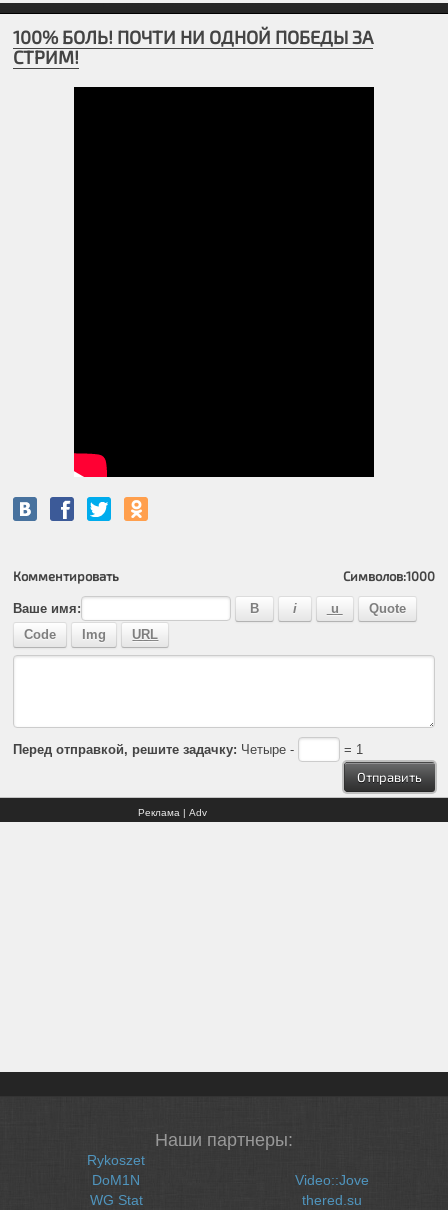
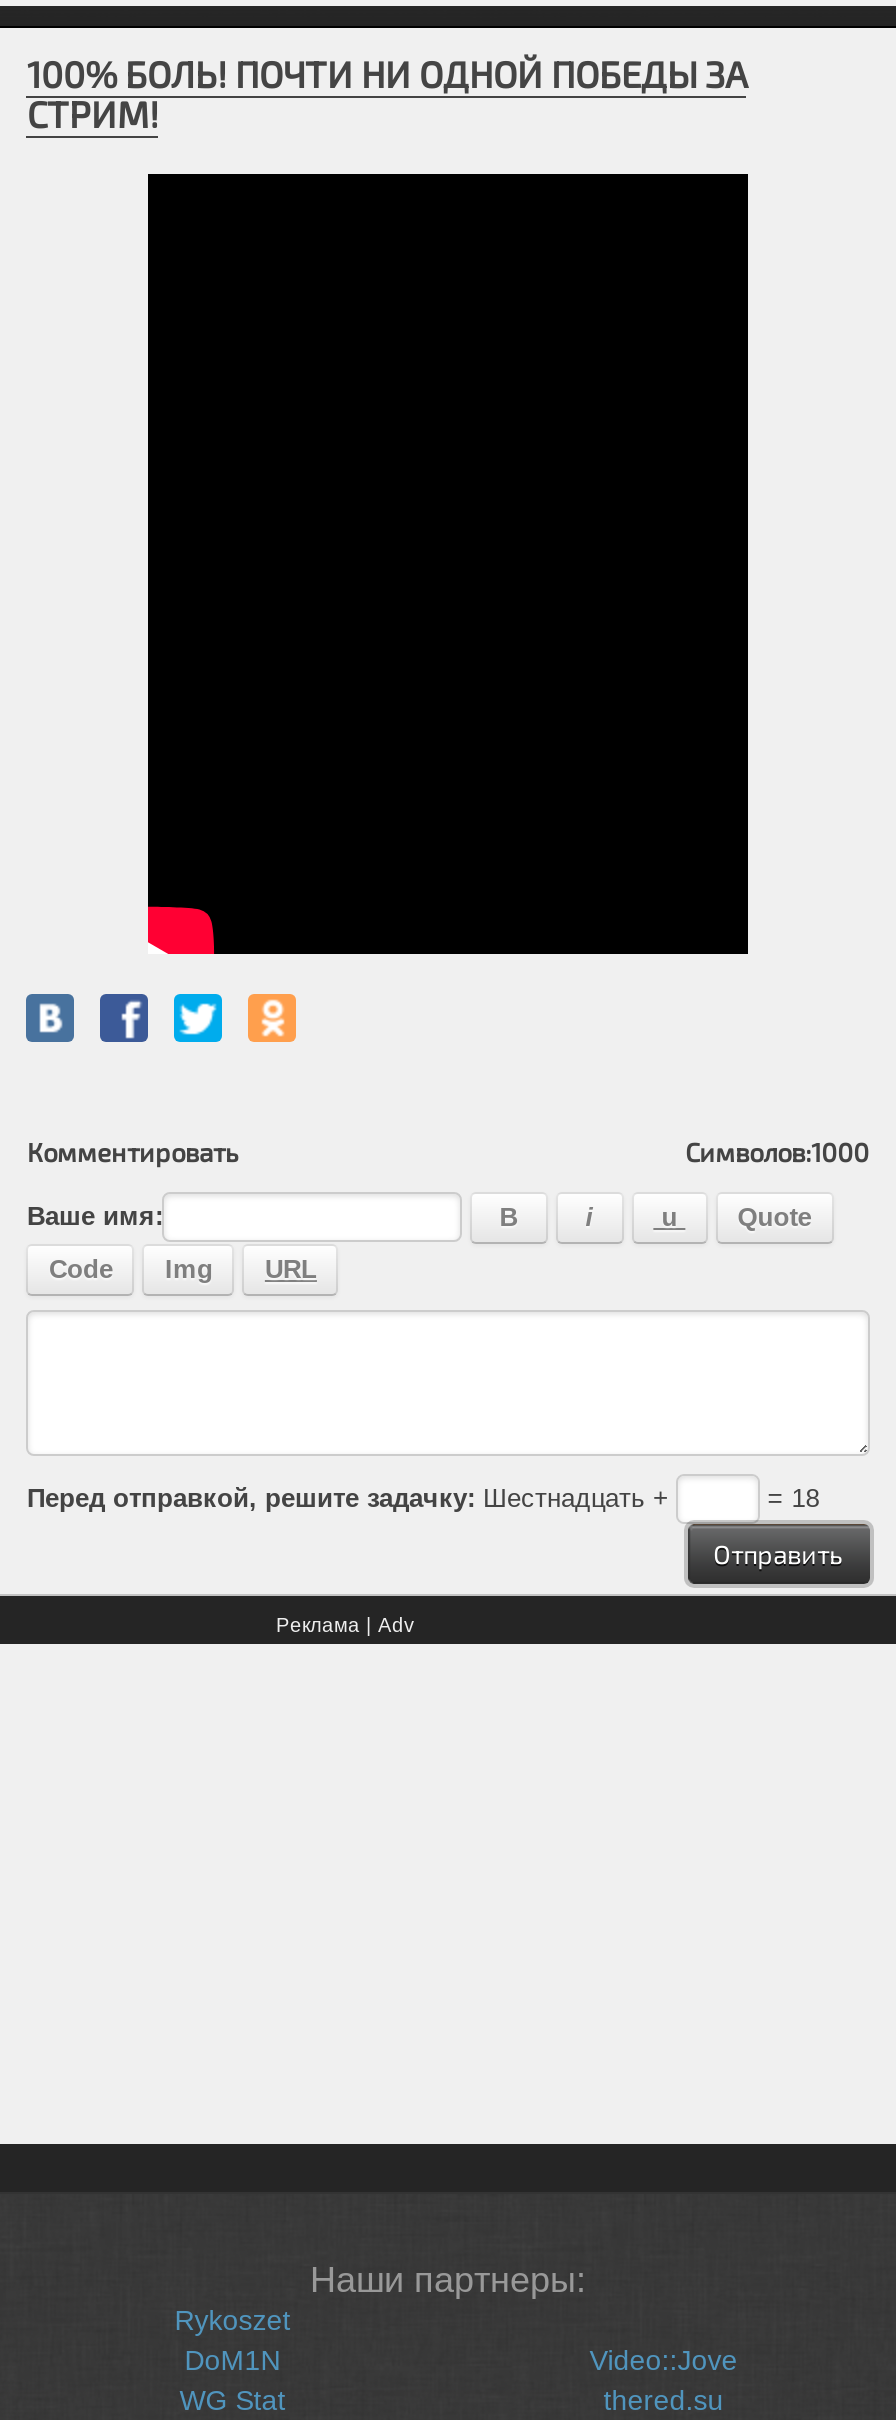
[13,742,298,757] Перед отправкой, решите задачку: Четыре - -> [27,1483,677,1513] Перед отправкой, решите задачку: Шестнадцать +
[340,742,363,757] = 1 -> [759,1483,819,1513] = 18

